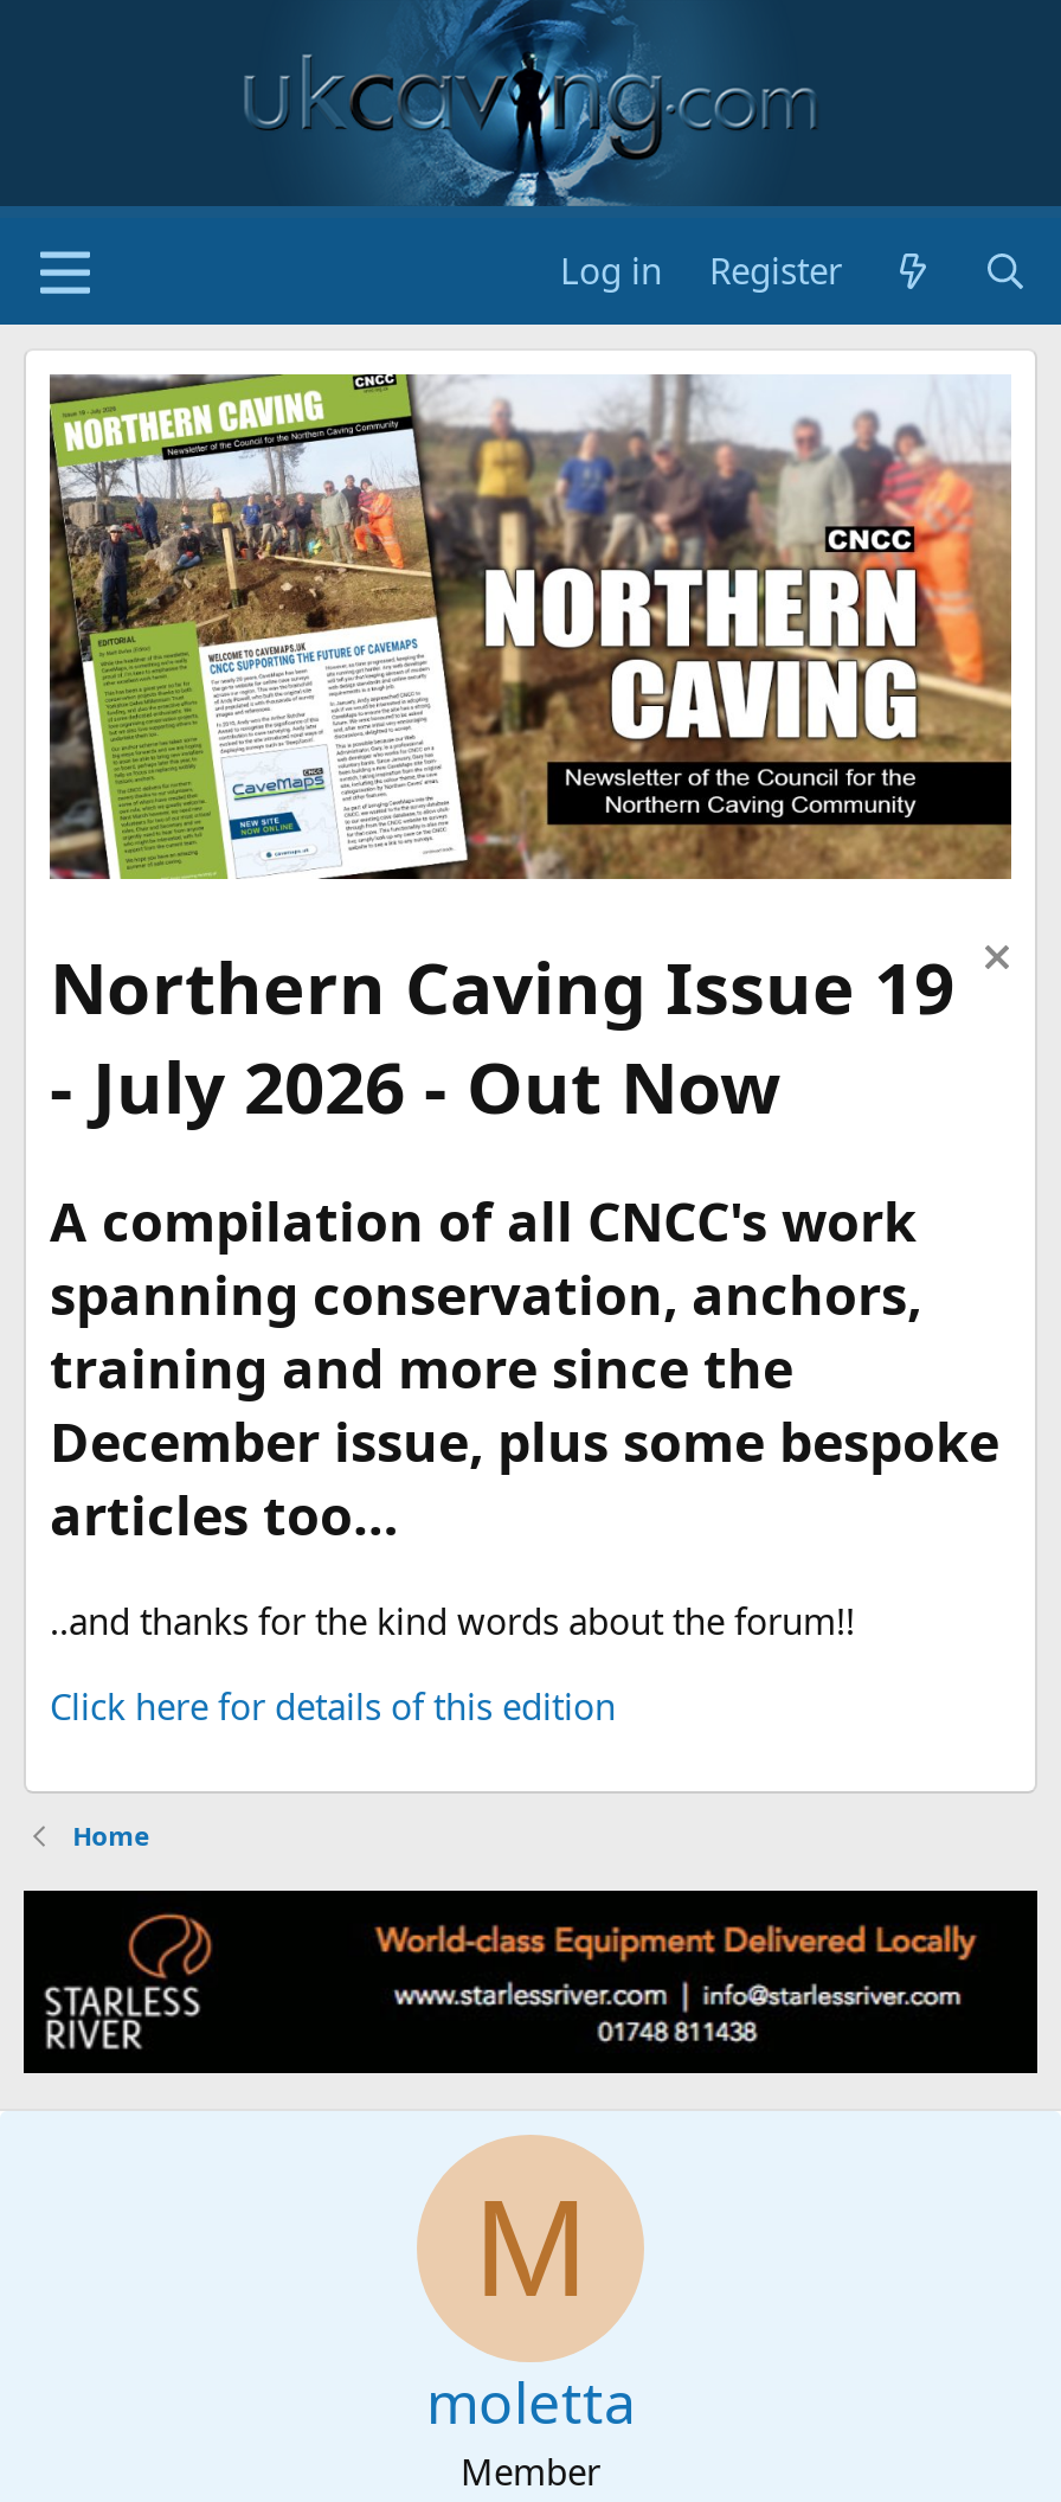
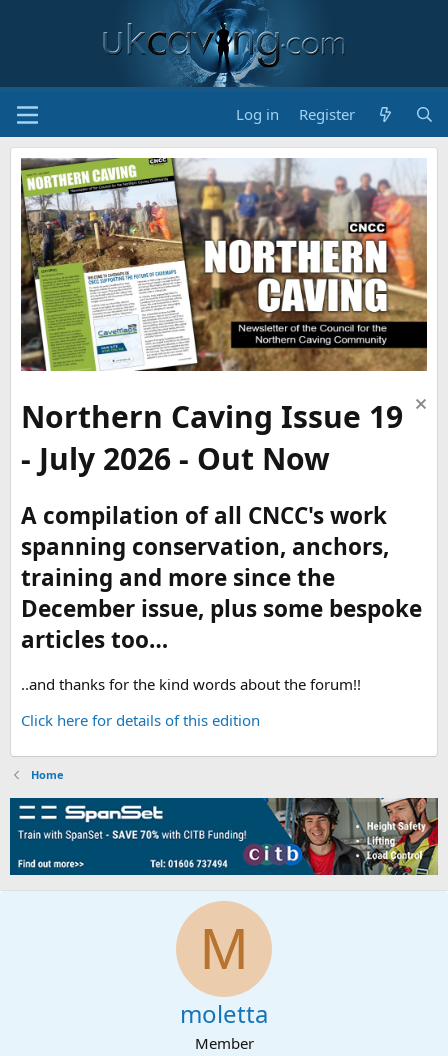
[21,1888,1040,2076] [image] -> [9,797,439,876] [image]

